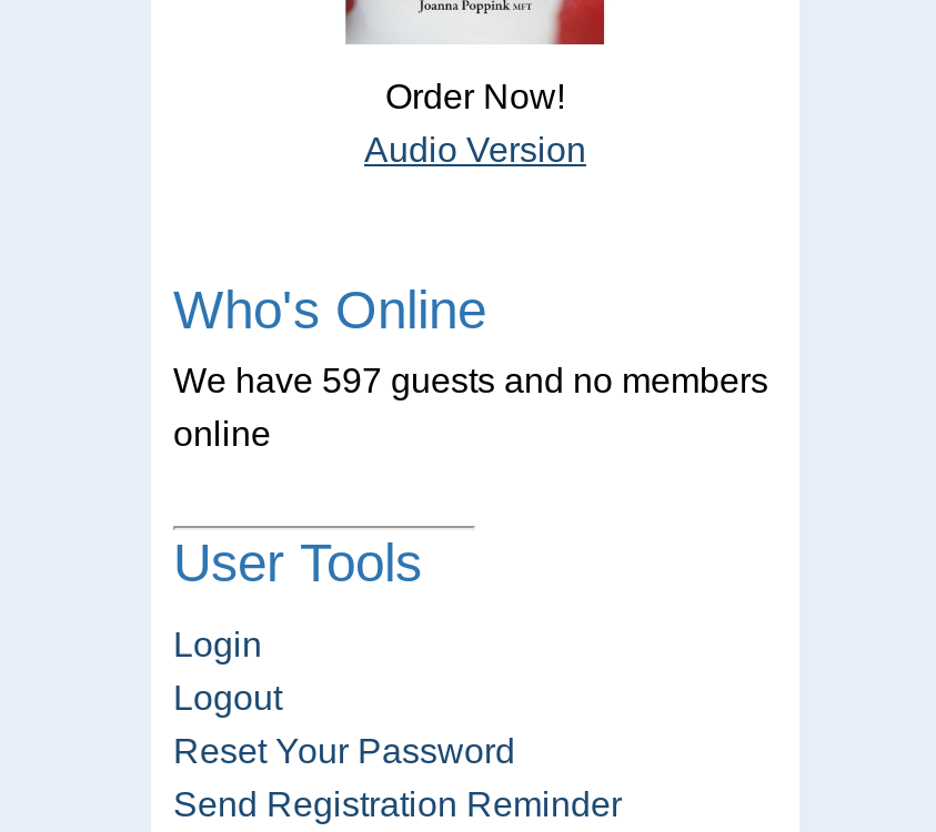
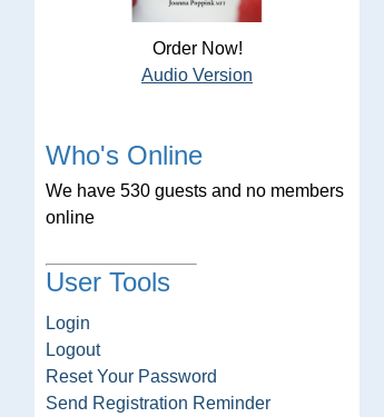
[173,361,768,399] We have 597 guests and no members -> [46,181,344,200] We have 530 guests and no members

